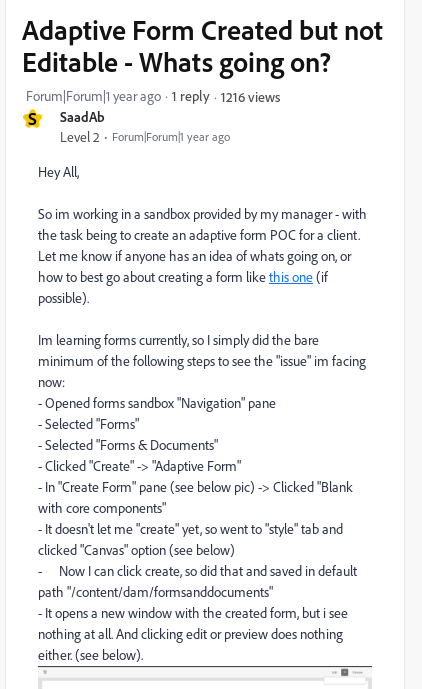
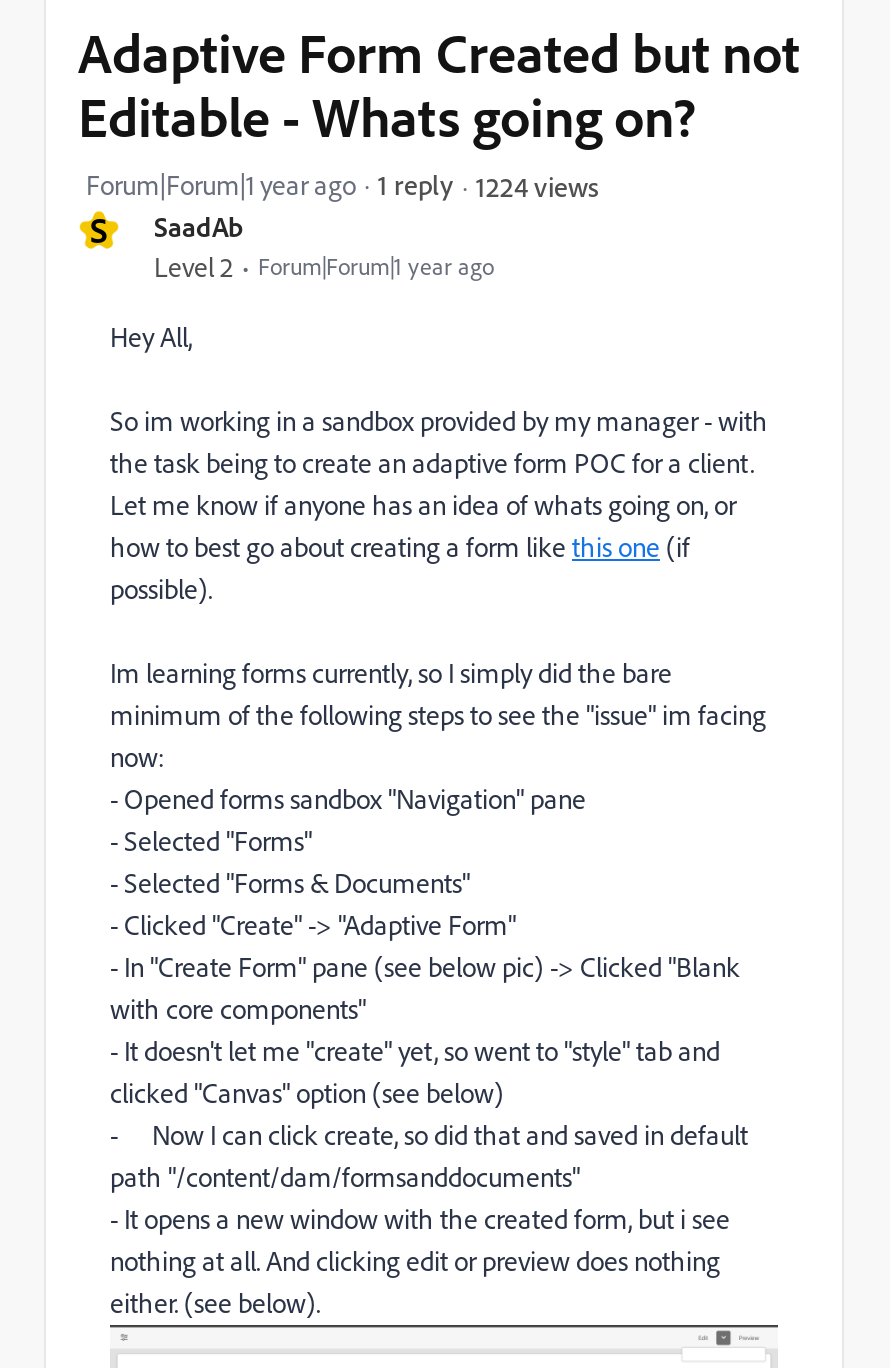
[221,87,280,104] 1216 views -> [476,168,598,202] 1224 views

